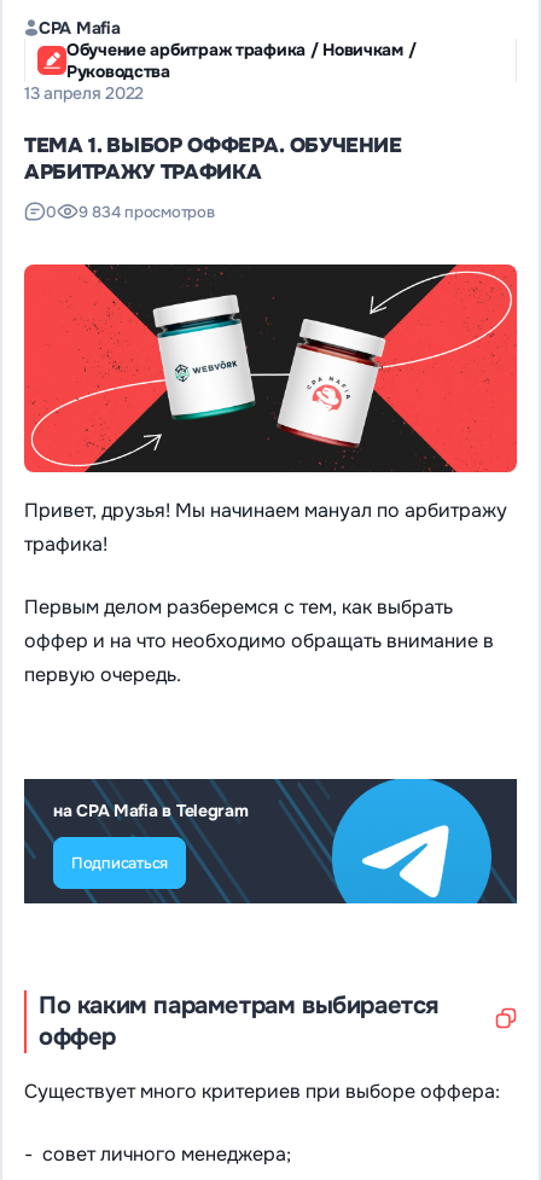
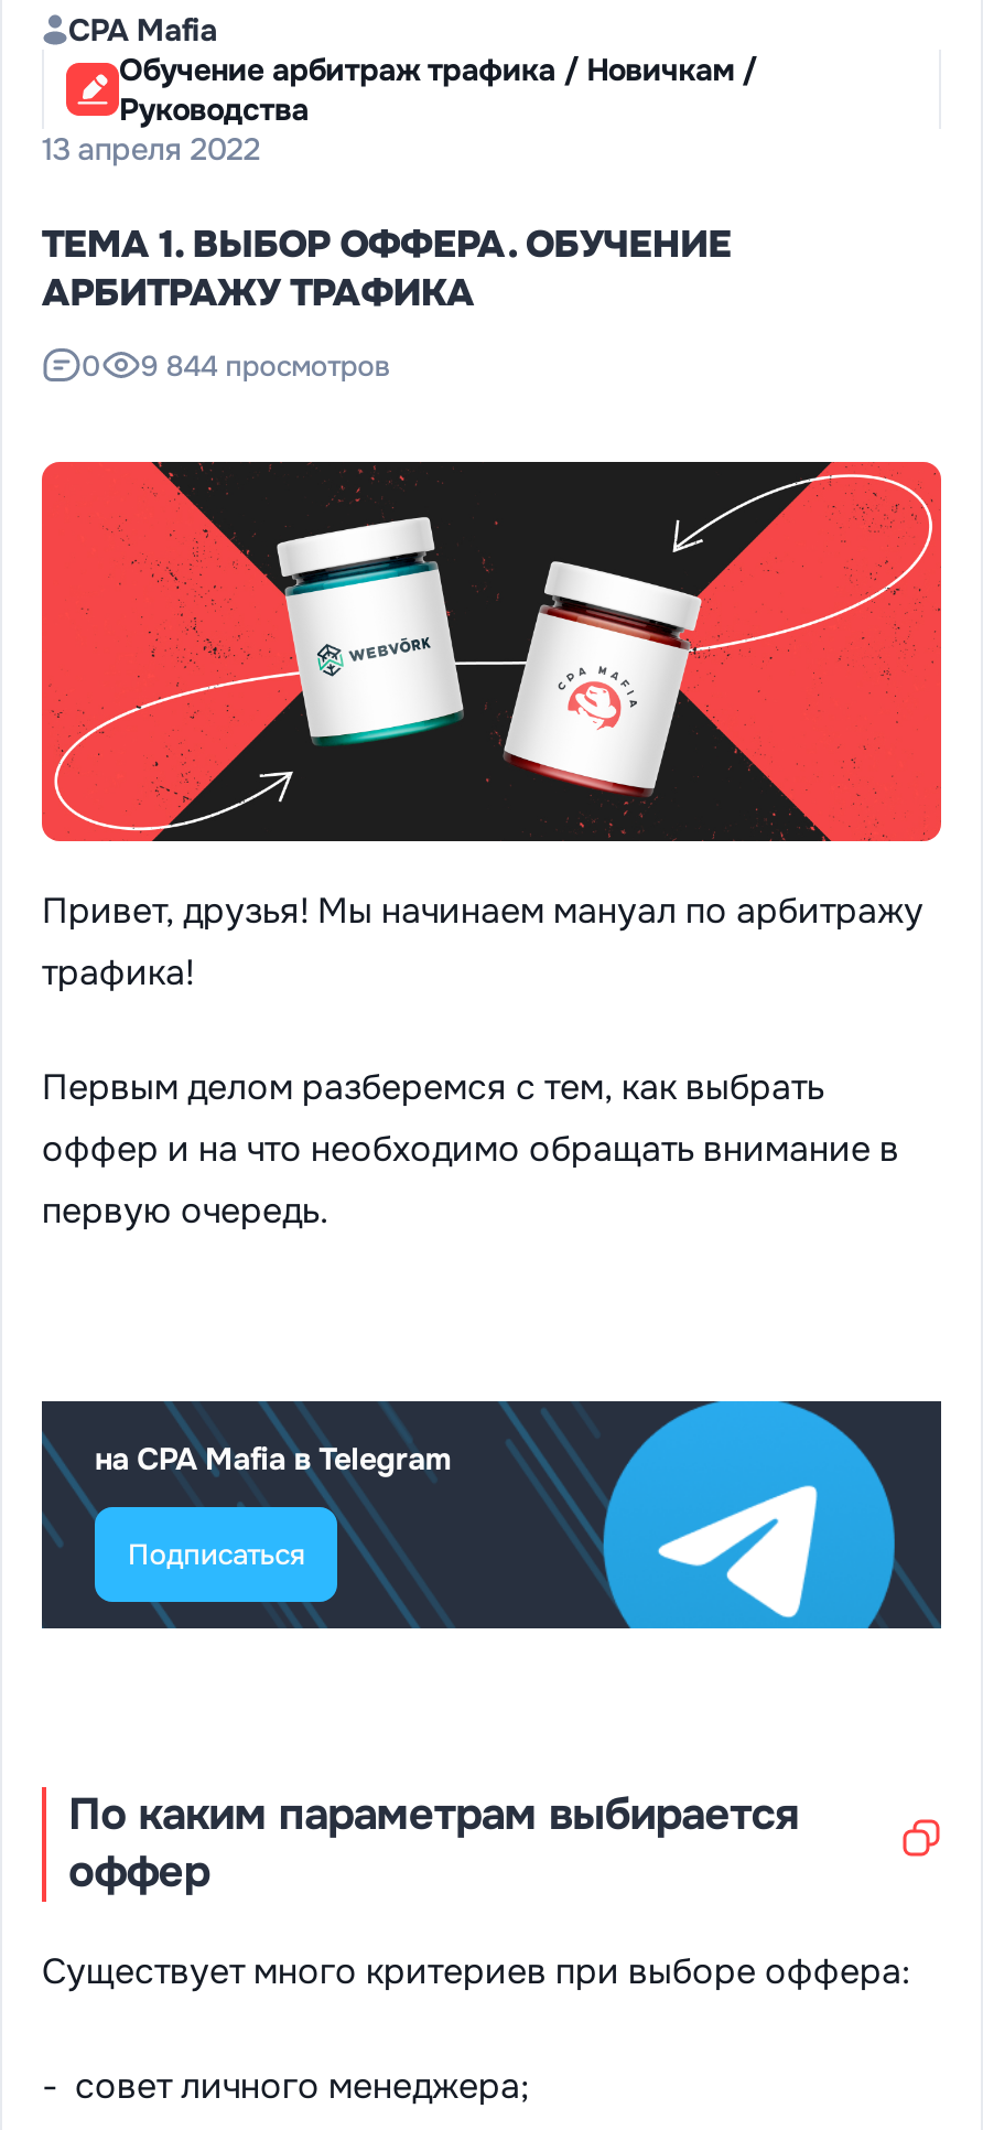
[78,201,214,222] 9 834 просмотров -> [141,347,389,384] 9 844 просмотров

